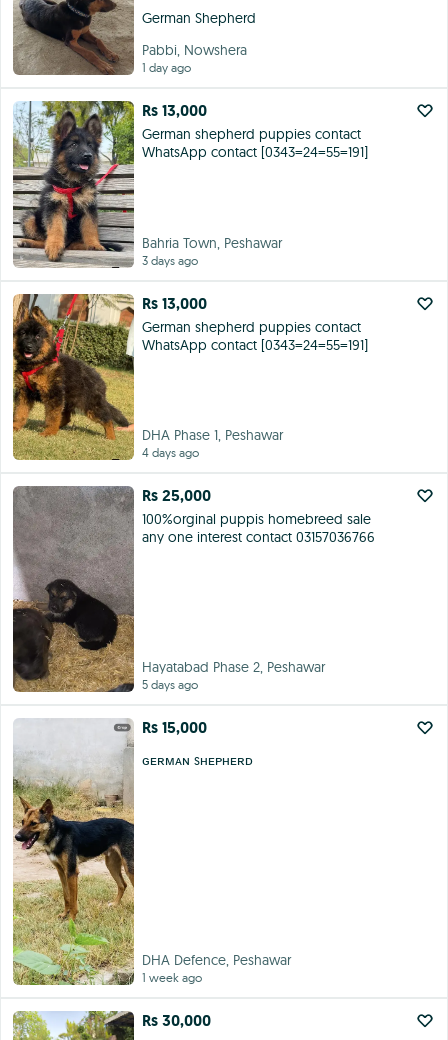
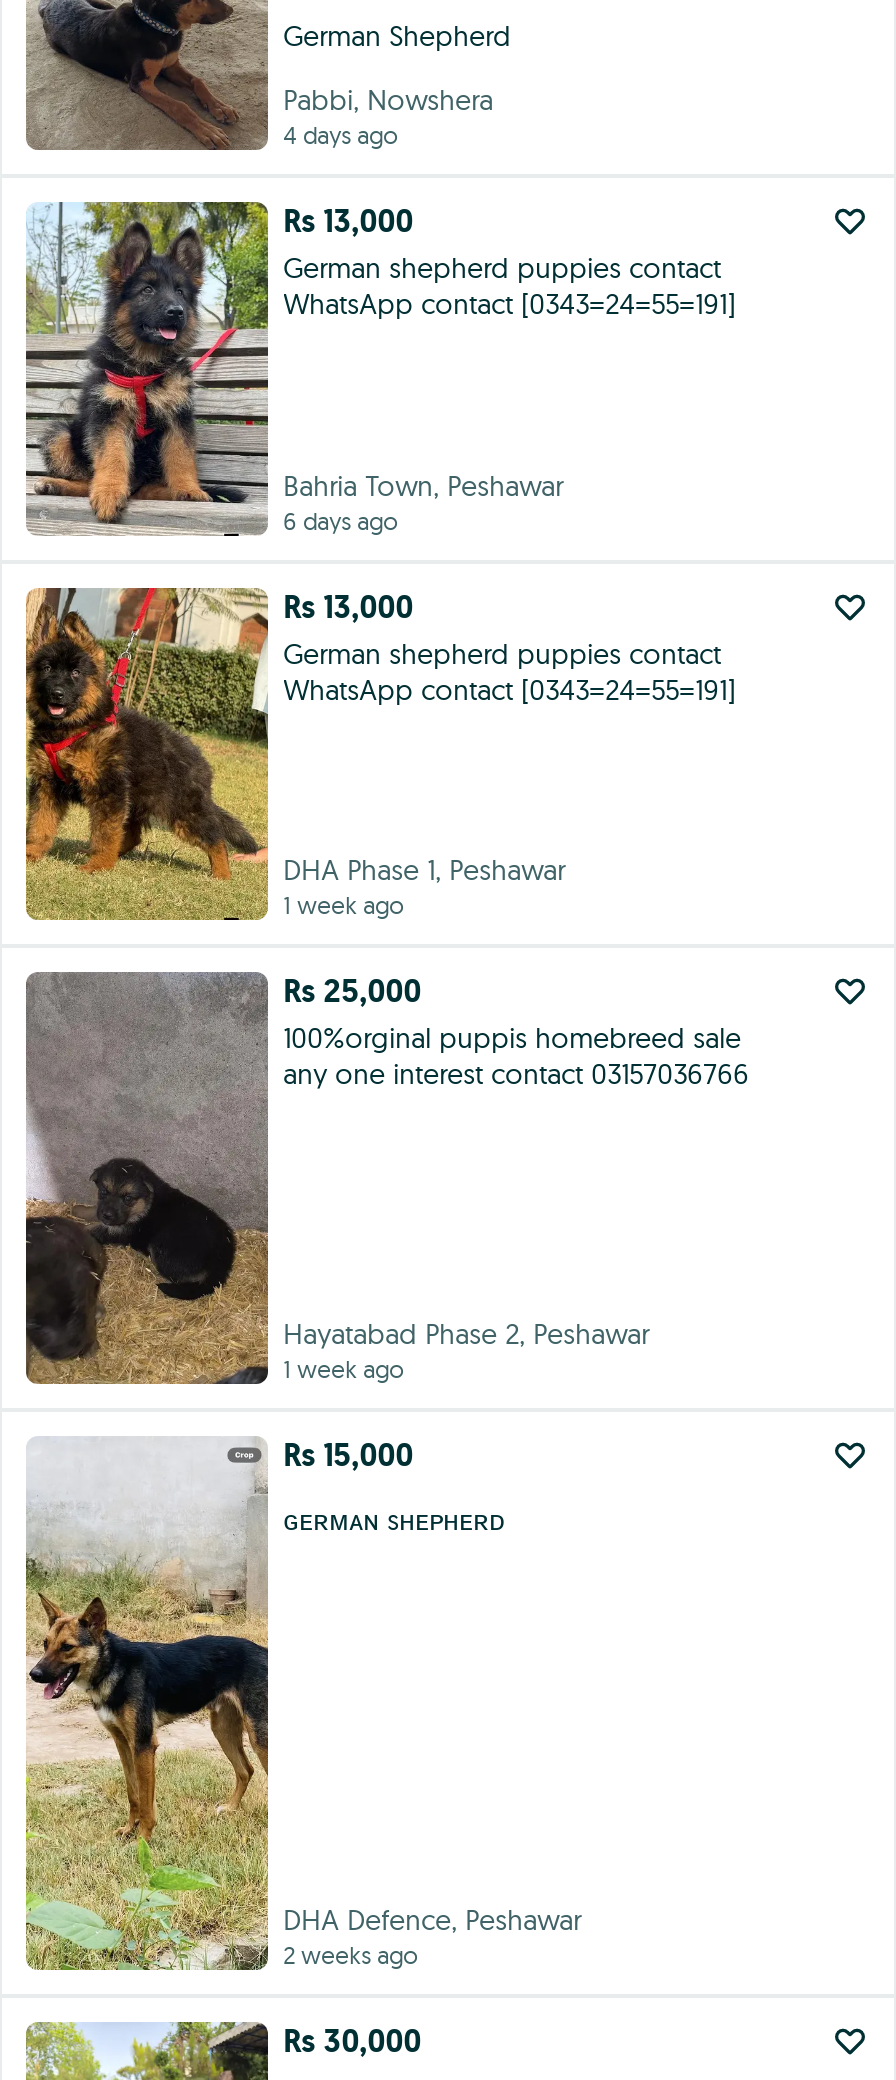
[142,60,191,75] 1 day ago -> [283,120,397,150] 4 days ago
[142,253,198,268] 3 days ago -> [283,505,397,535] 6 days ago
[142,445,199,460] 4 days ago -> [283,891,403,921] 1 week ago
[142,677,198,692] 5 days ago -> [283,1354,403,1384] 1 week ago
[142,970,202,985] 1 week ago -> [283,1940,417,1970] 2 weeks ago

